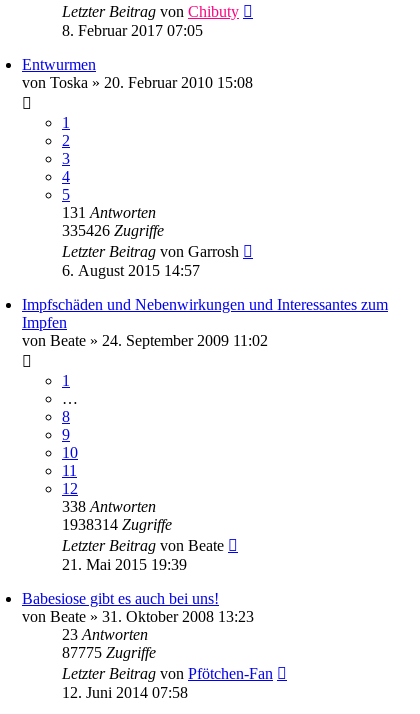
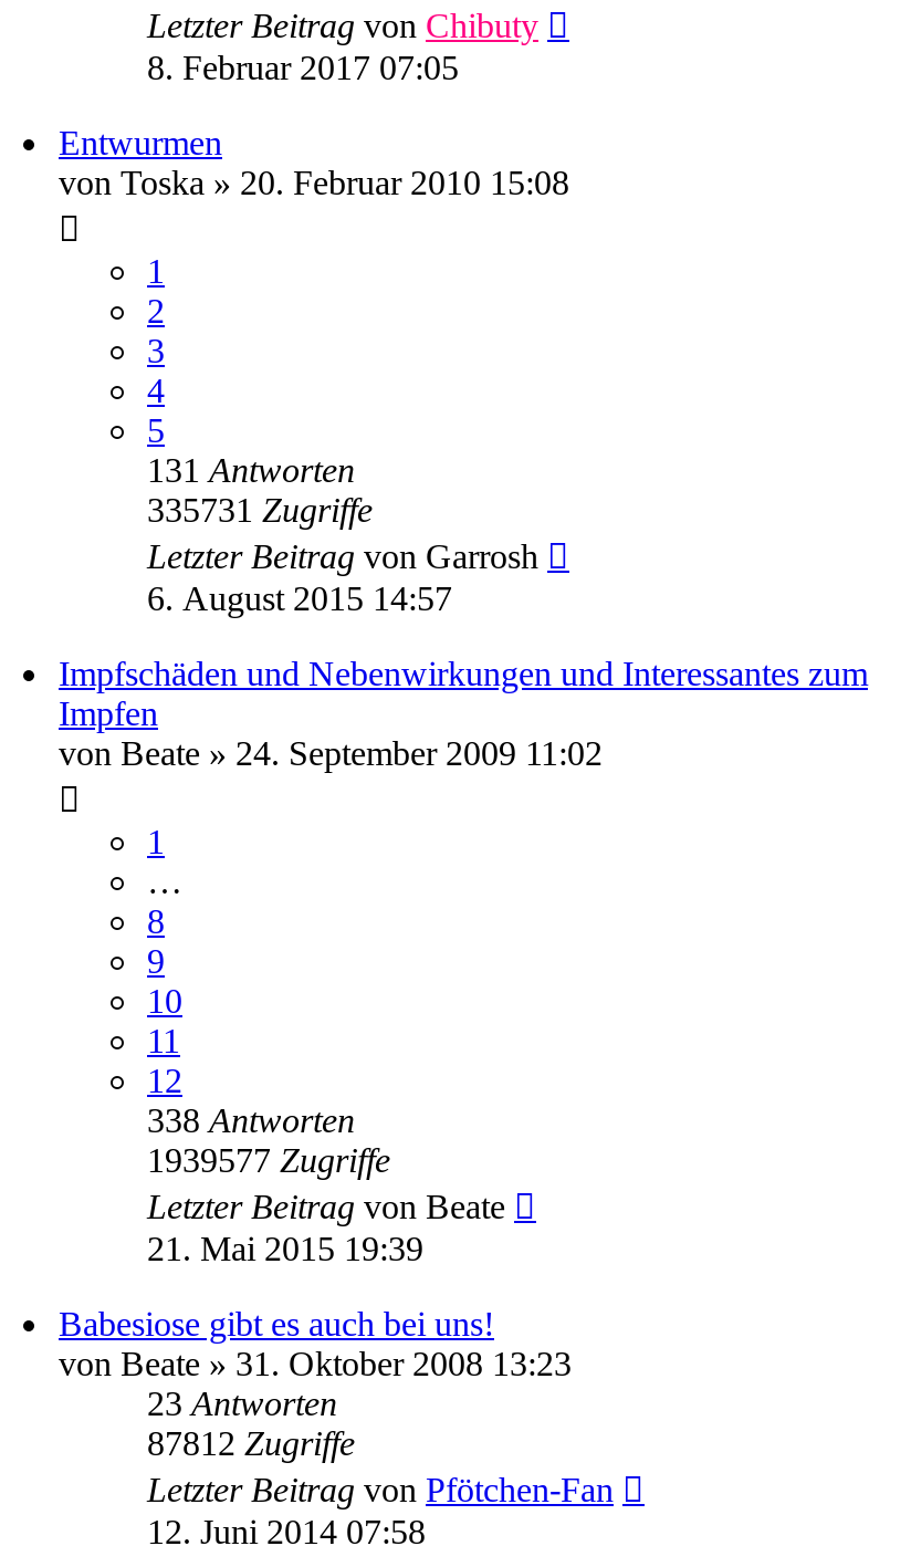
[62,222,164,239] 335426 Zugriffe -> [147,492,373,529] 335731 Zugriffe
[62,516,172,533] 1938314 Zugriffe -> [147,1142,390,1180] 1939577 Zugriffe
[62,644,156,661] 87775 Zugriffe -> [147,1425,355,1463] 87812 Zugriffe

